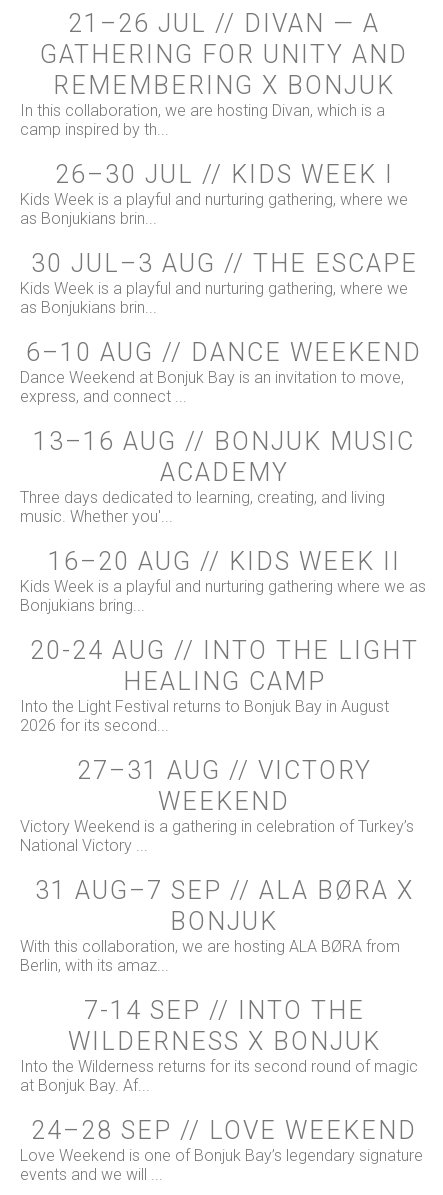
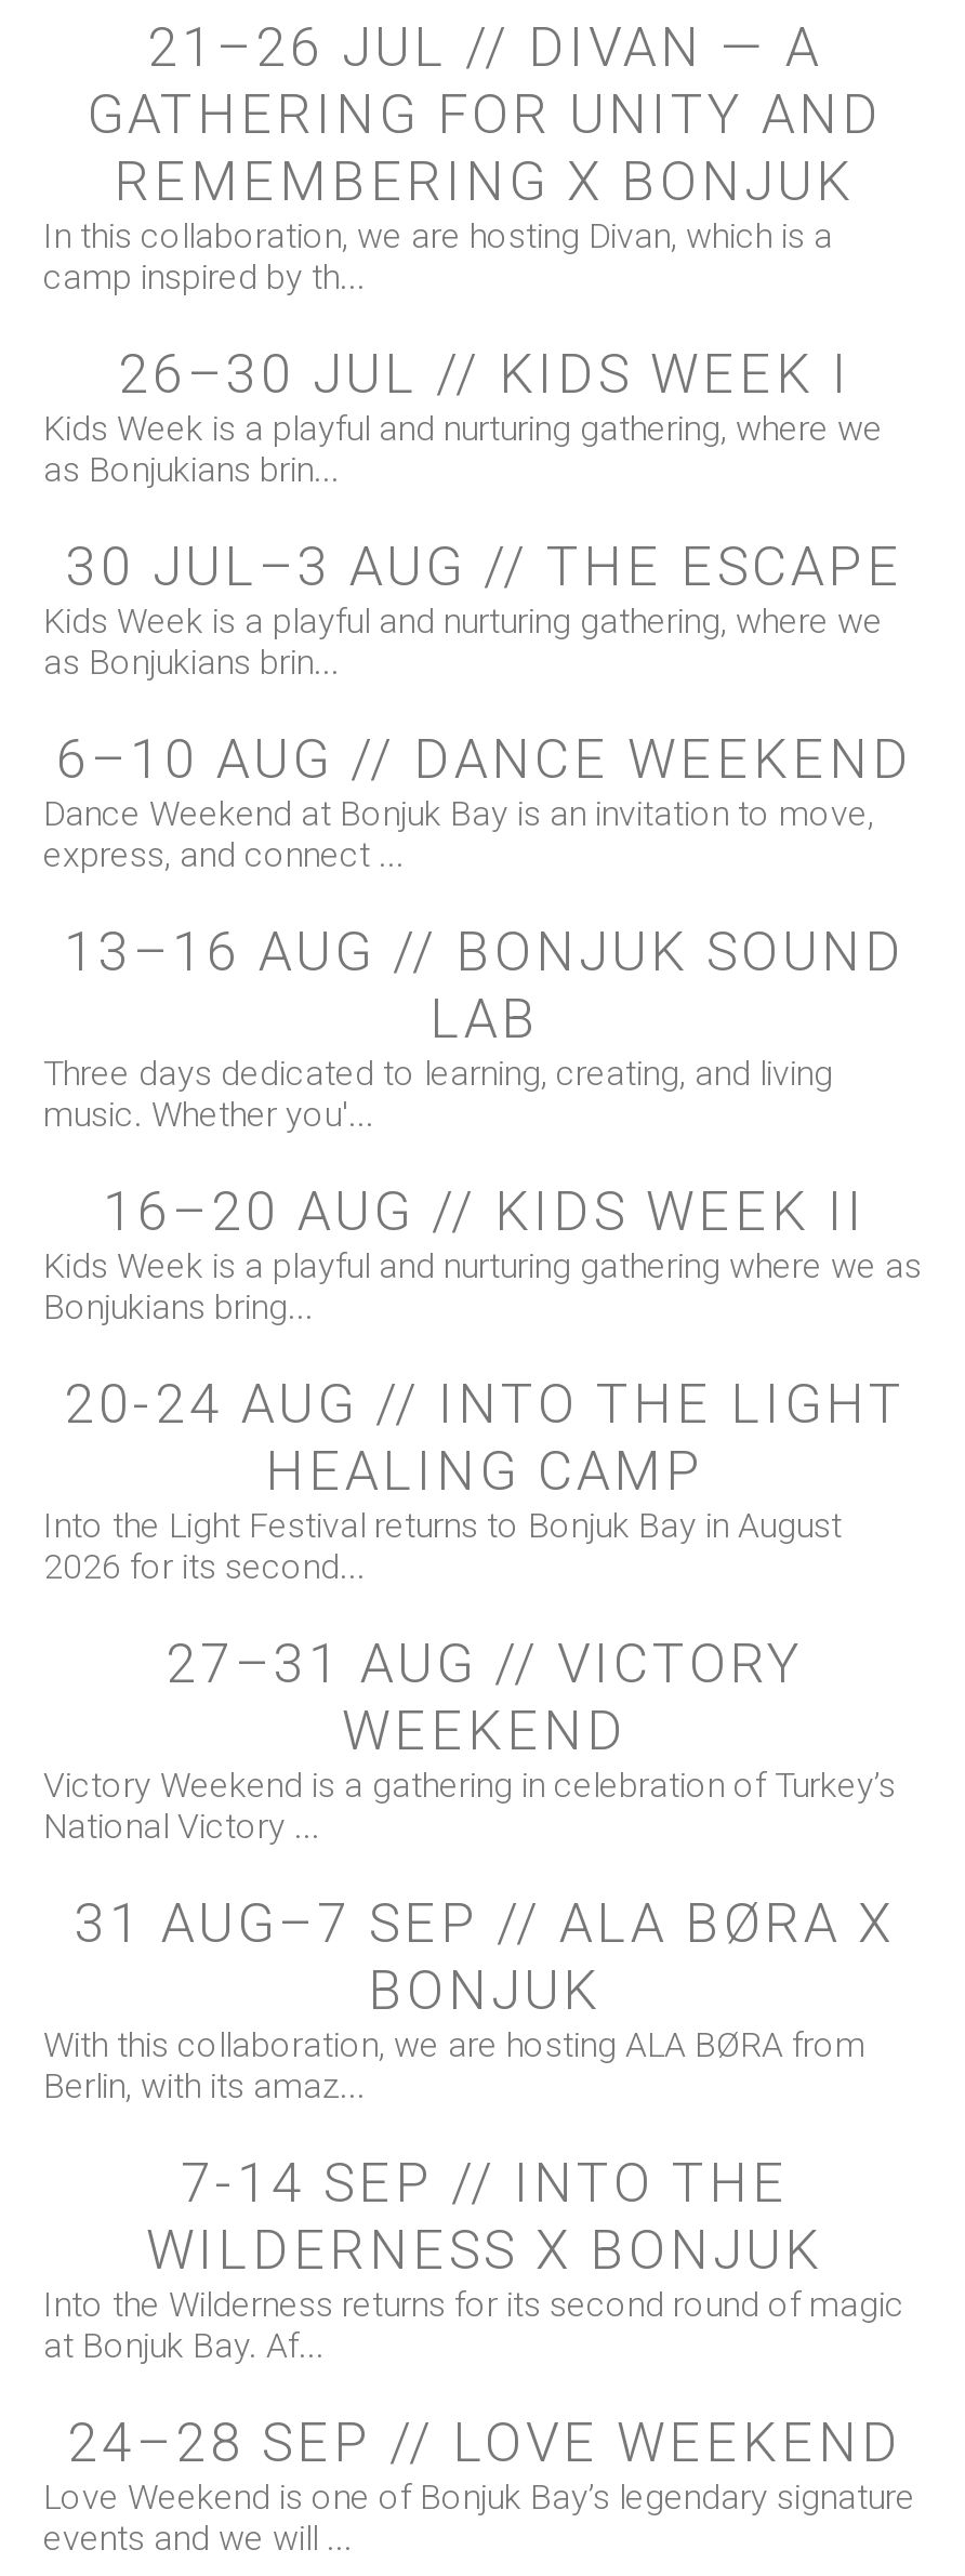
[33,427,415,487] 13–16 AUG // BONJUK MUSIC | ACADEMY -> [64,920,905,1050] 13–16 AUG // BONJUK SOUND | LAB

